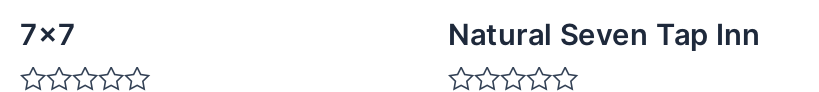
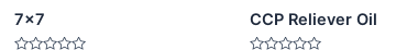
[448,18,760,54] Natural Seven Tap Inn -> [250,10,377,29] CCP Reliever Oil

